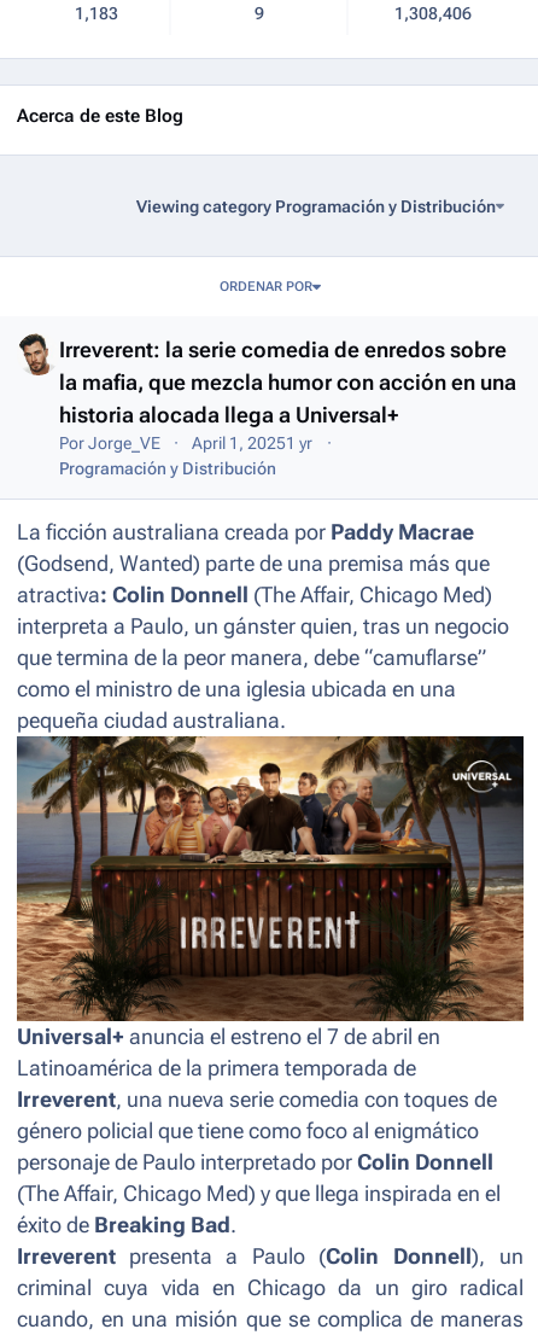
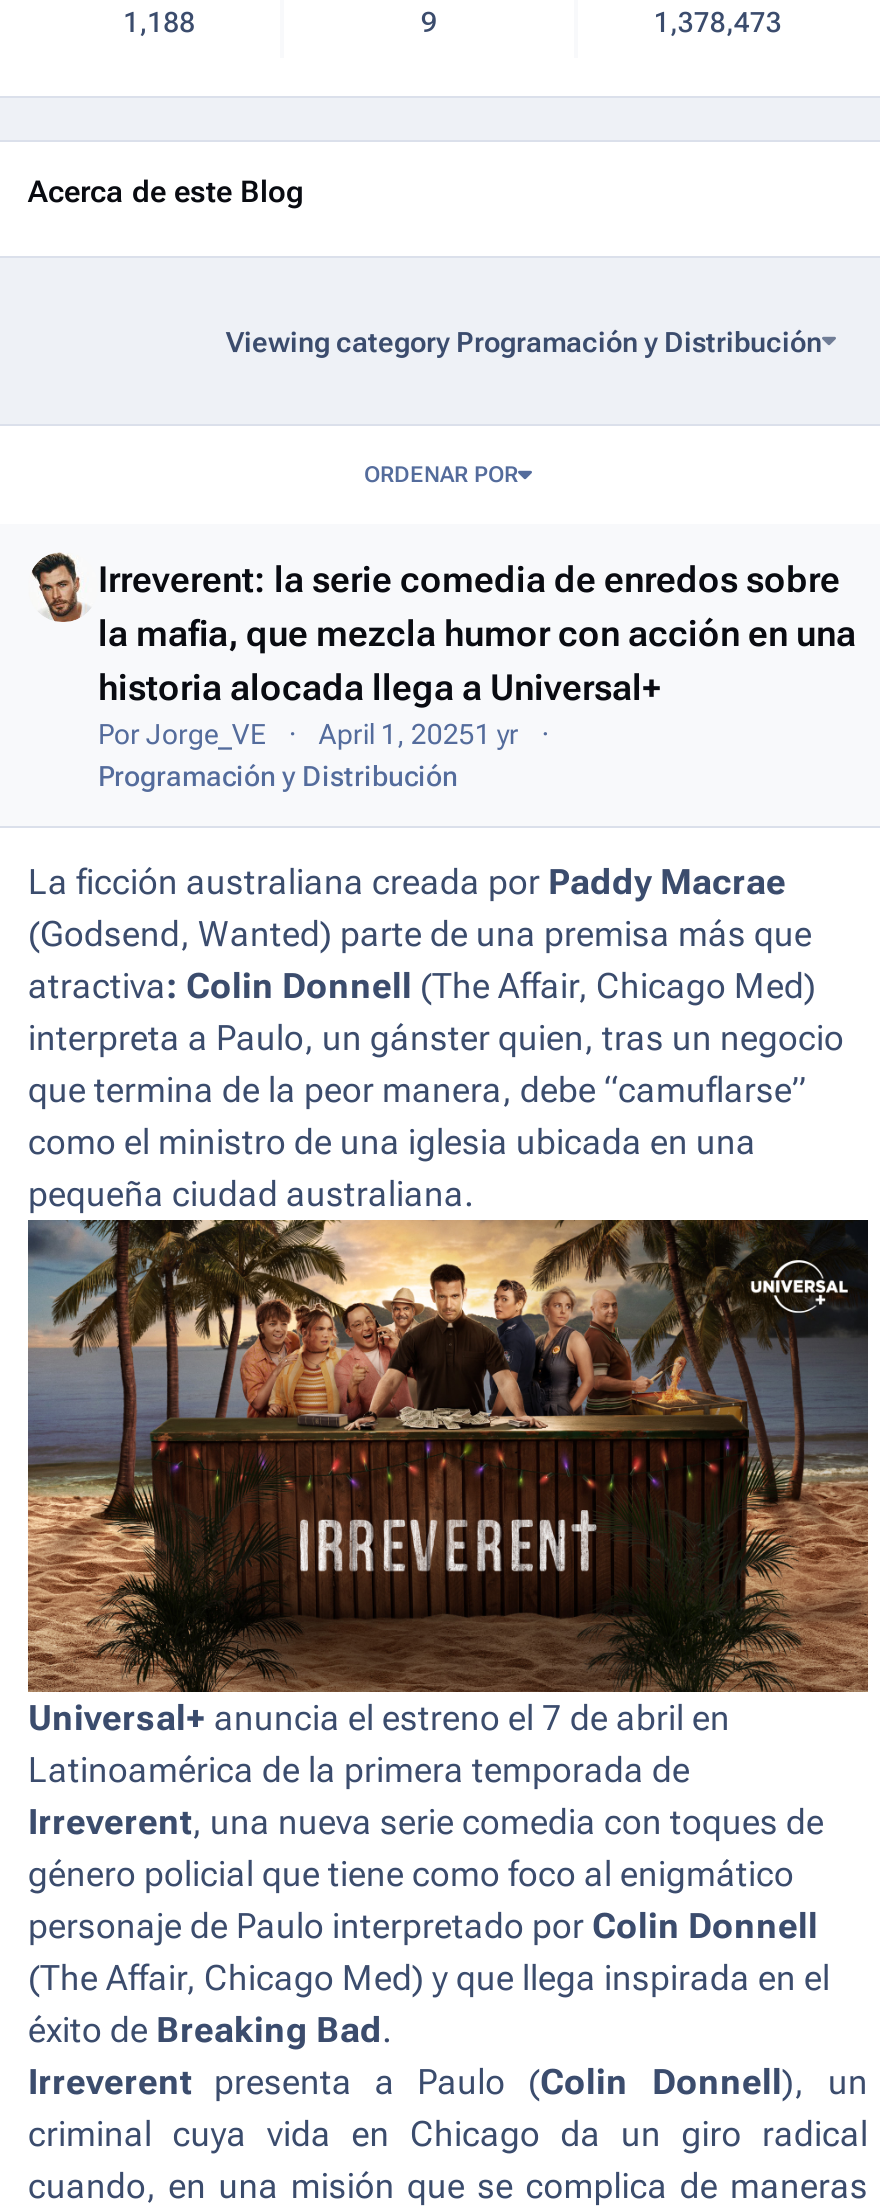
[74,4,118,23] 1,183 -> [123,7,195,39] 1,188
[394,4,472,23] 1,308,406 -> [654,7,782,39] 1,378,473

